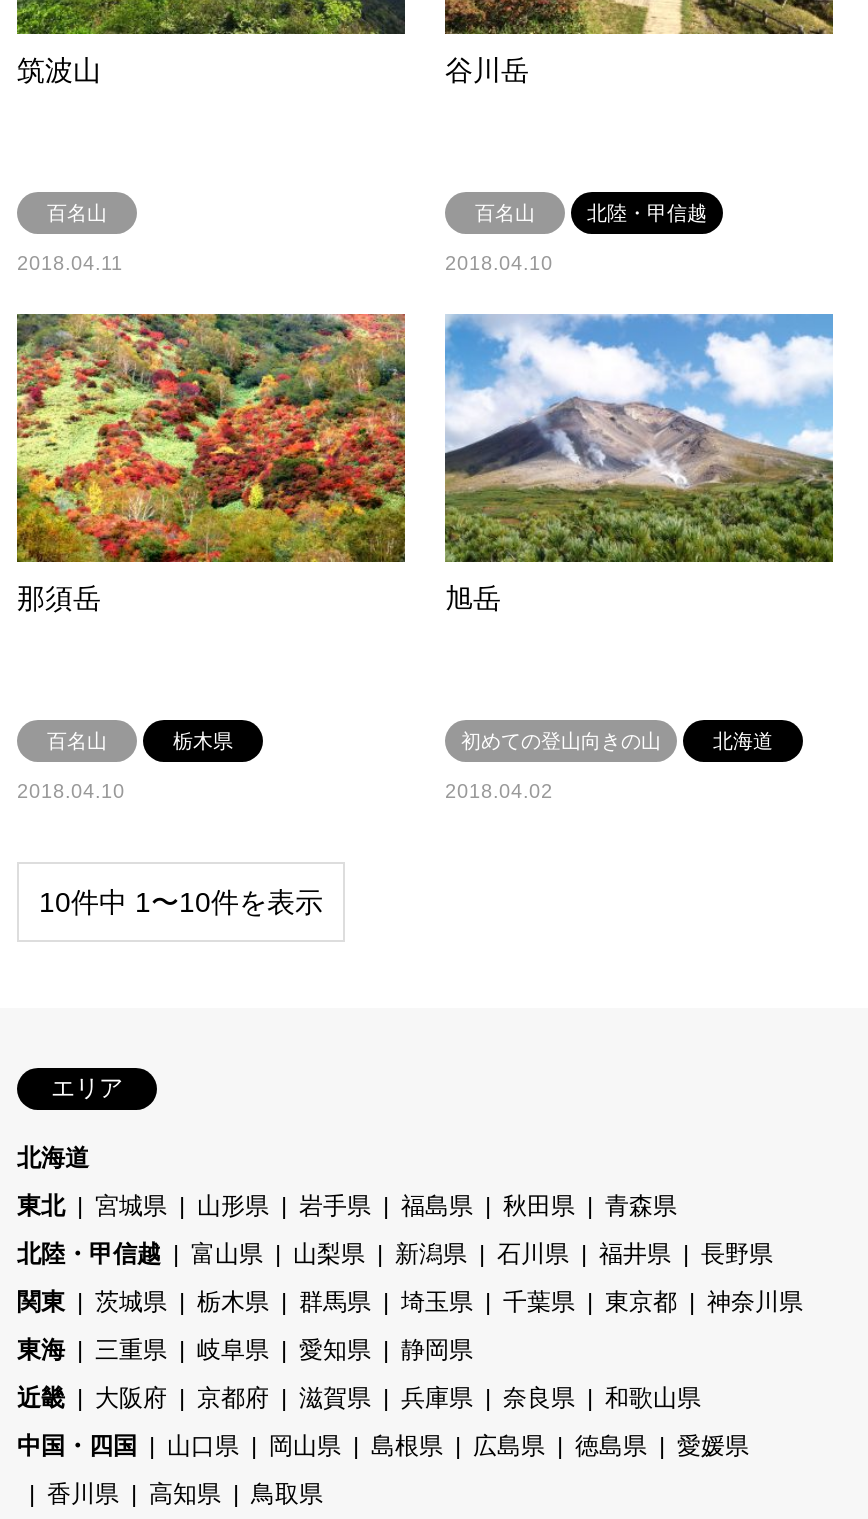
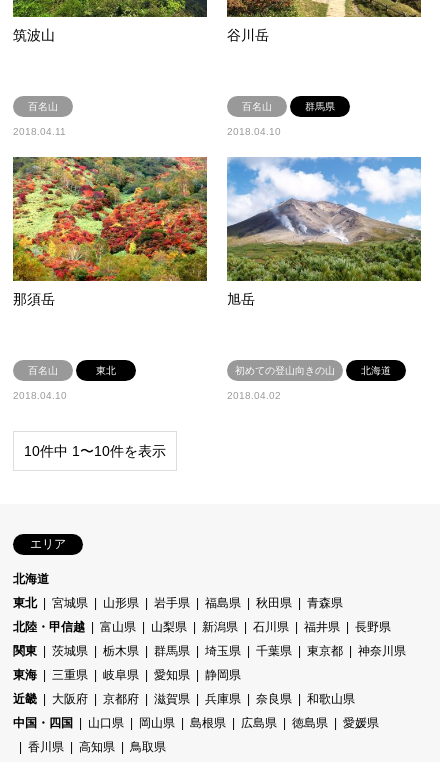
[587,201,707,223] 北陸・甲信越 -> [305,101,335,112] 群馬県
[173,731,233,753] 栃木県 -> [96,365,116,376] 東北

